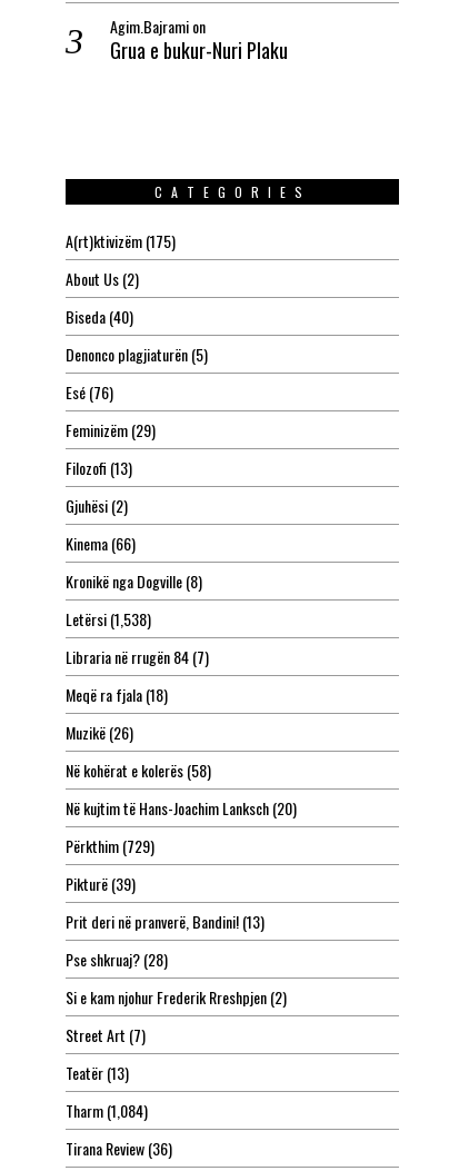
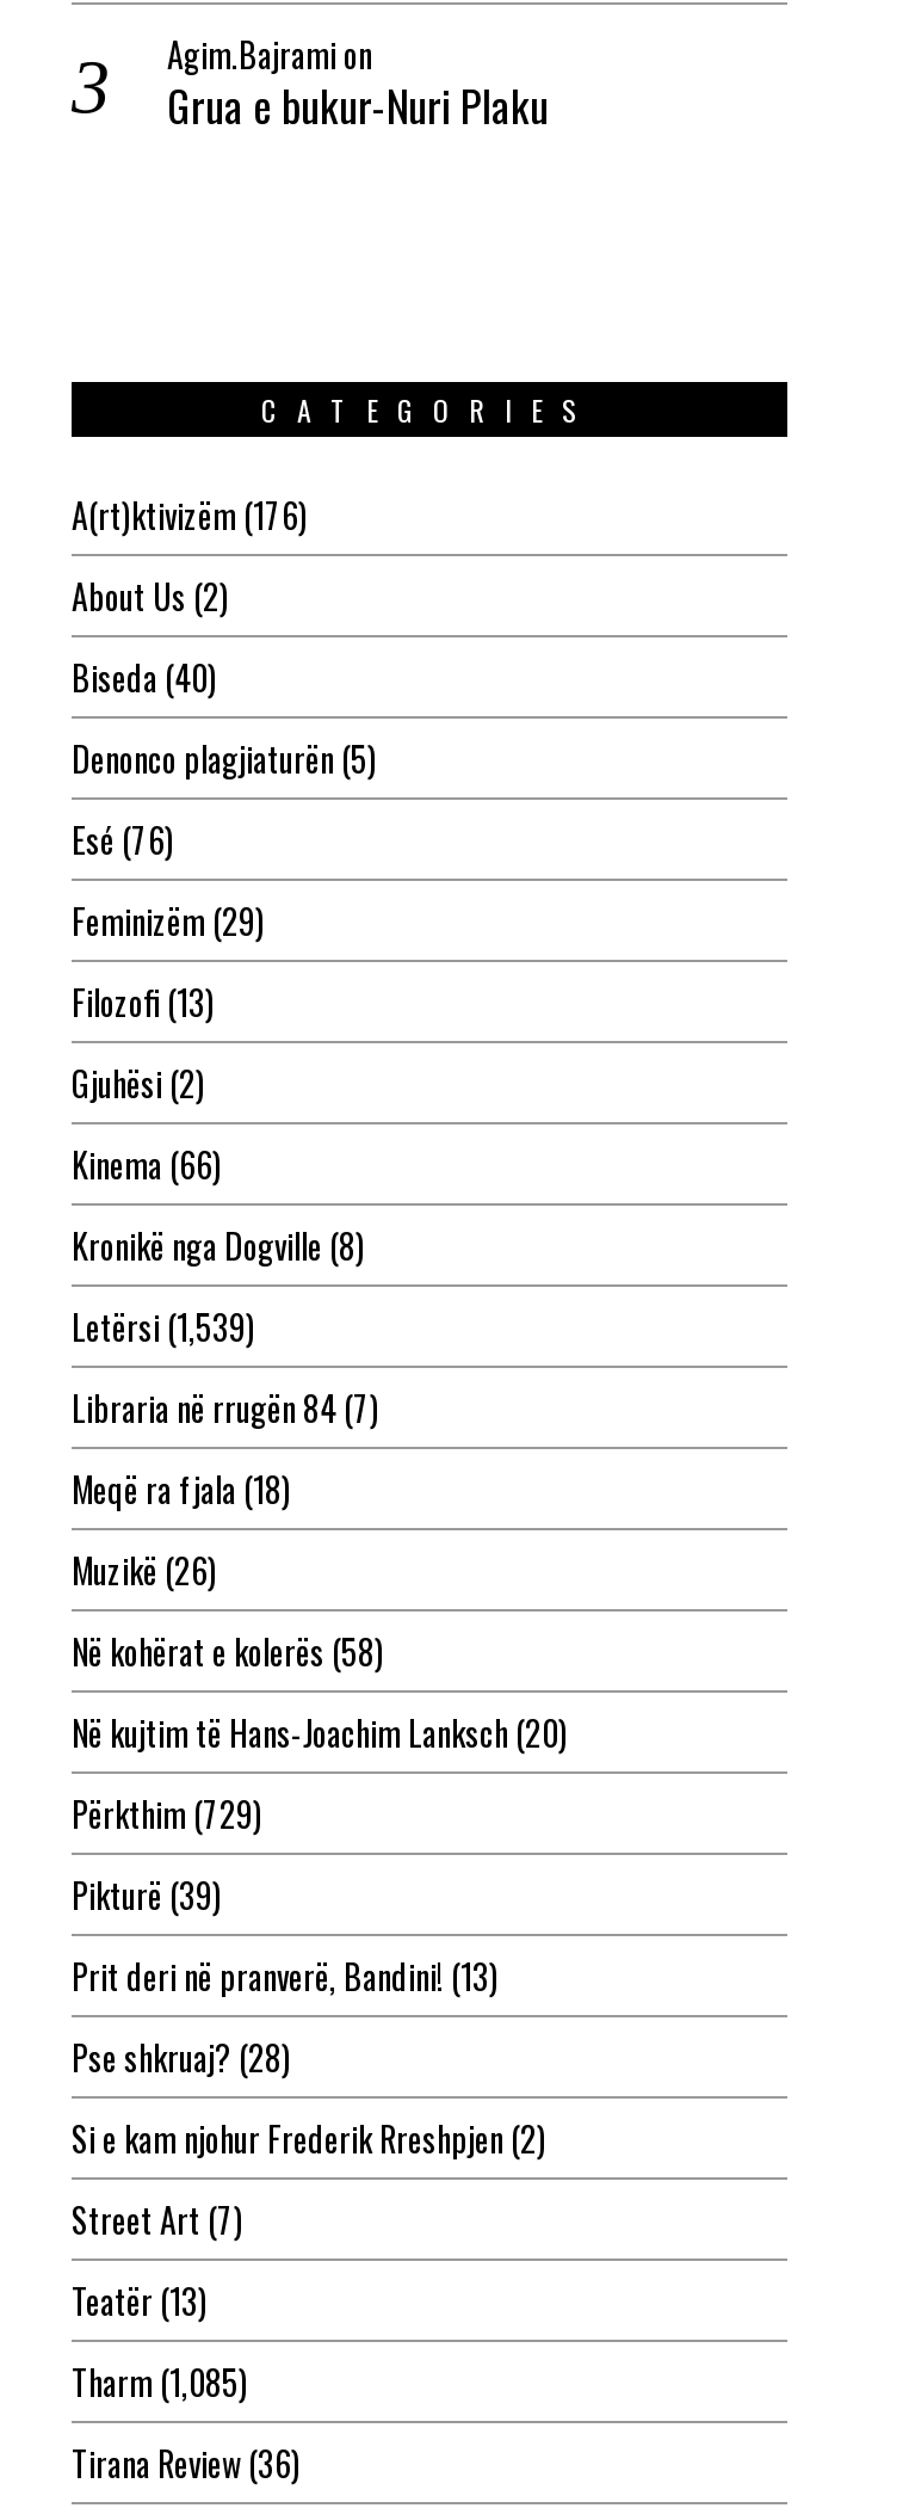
[66,230,176,253] A(rt)ktivizëm (175) -> [72,490,308,541] A(rt)ktivizëm (176)
[66,608,151,631] Letërsi (1,538) -> [72,1302,255,1352] Letërsi (1,539)
[66,1099,148,1123] Tharm (1,084) -> [72,2357,248,2407] Tharm (1,085)

